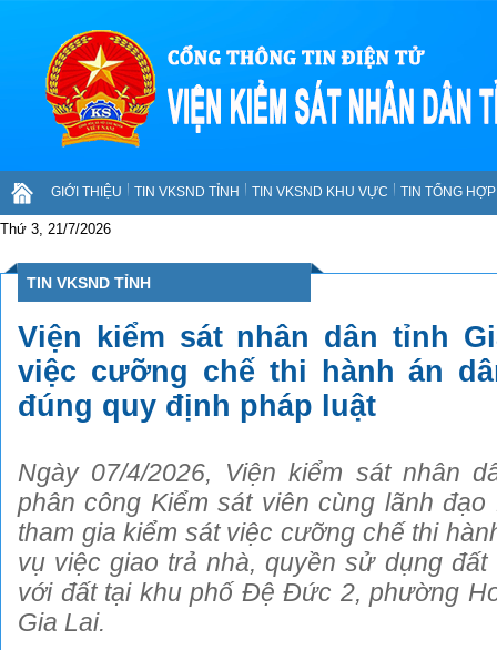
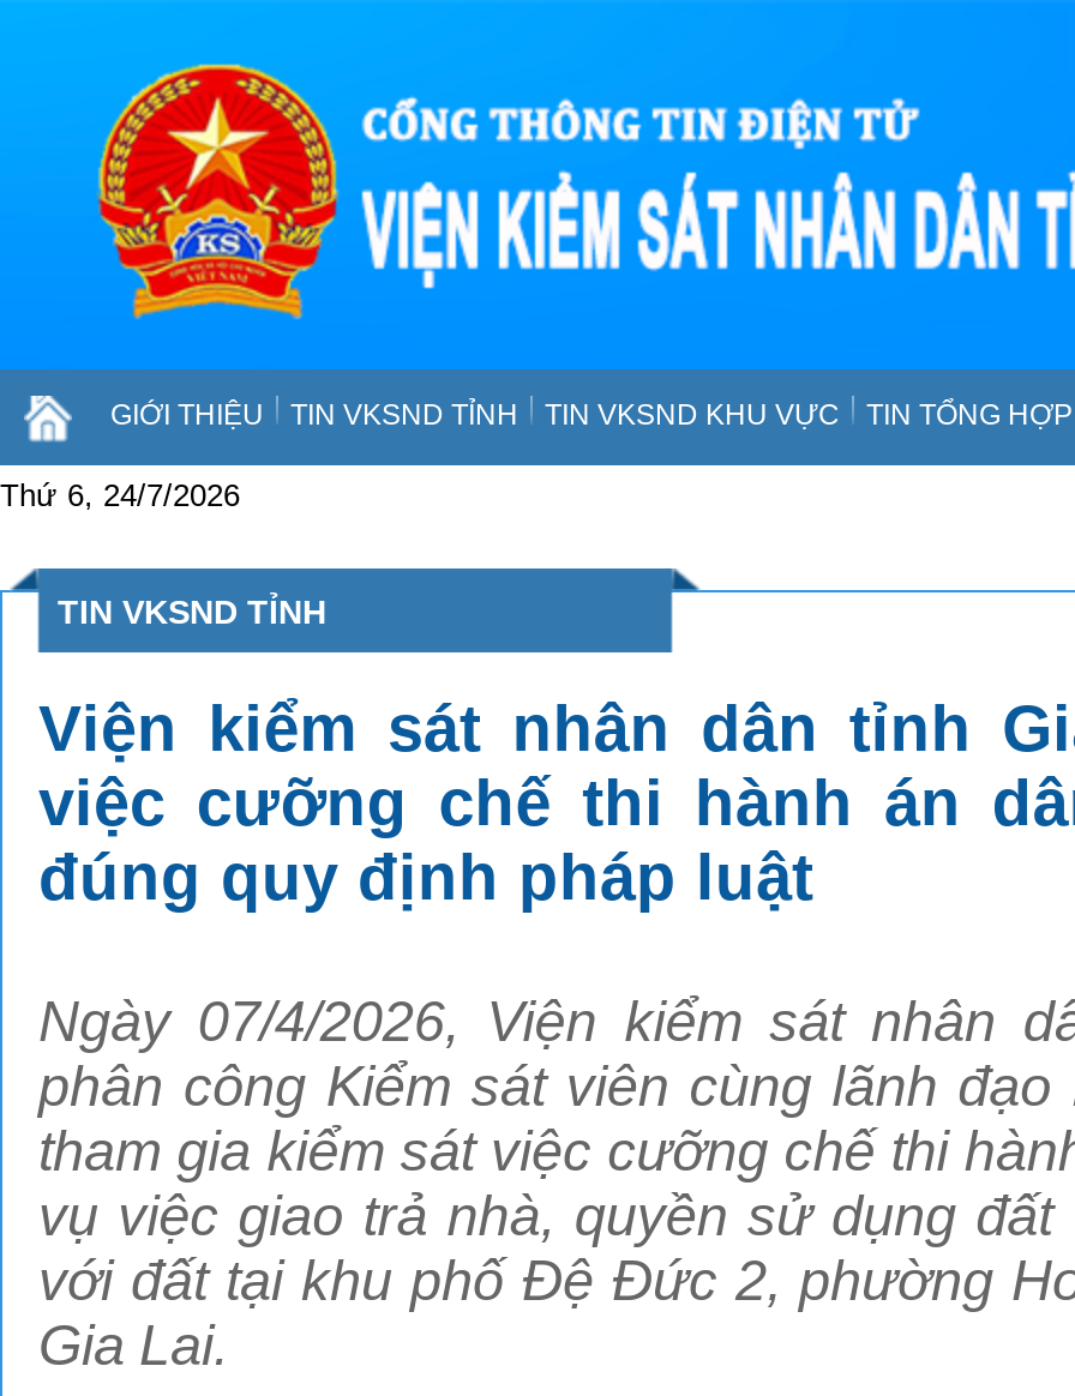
[0,221,111,237] Thứ 3, 21/7/2026 -> [0,477,240,513] Thứ 6, 24/7/2026

